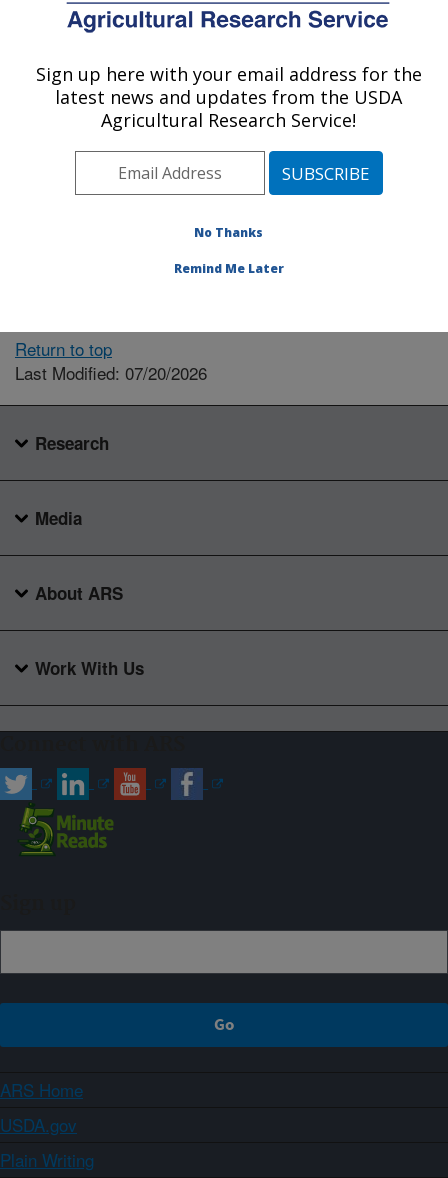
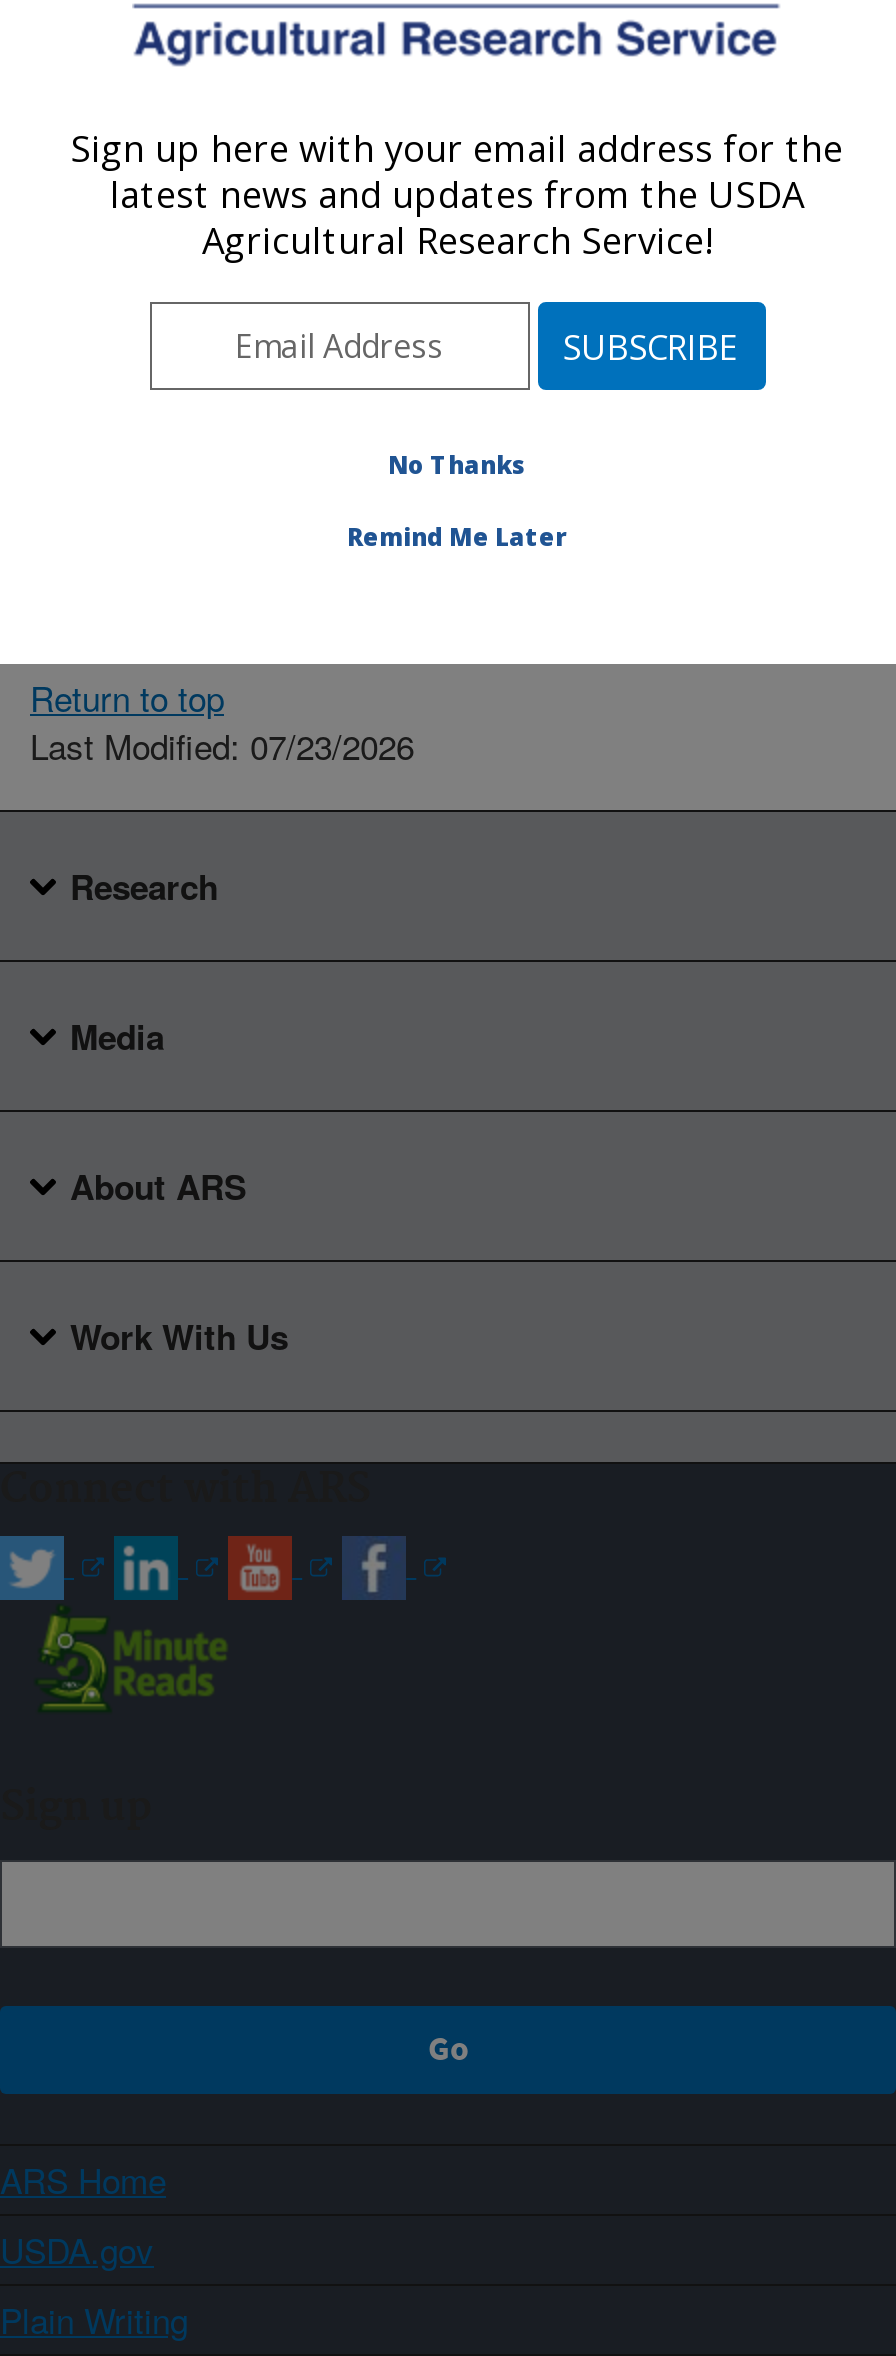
[15,360,207,385] Last Modified: 07/20/2026 -> [30,720,414,770] Last Modified: 07/23/2026

